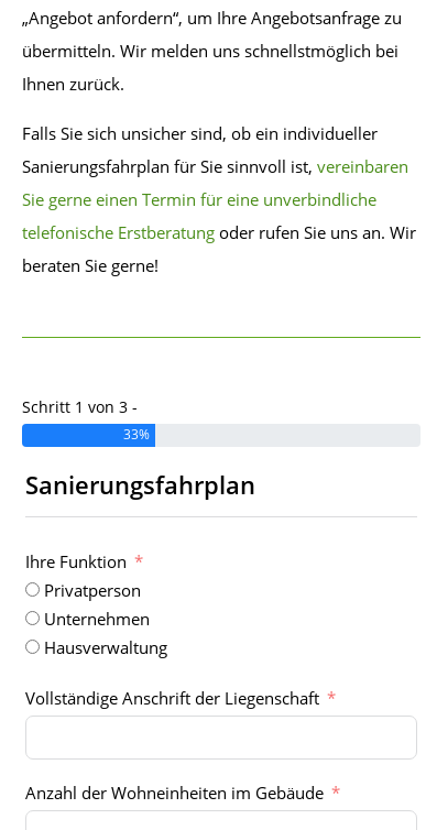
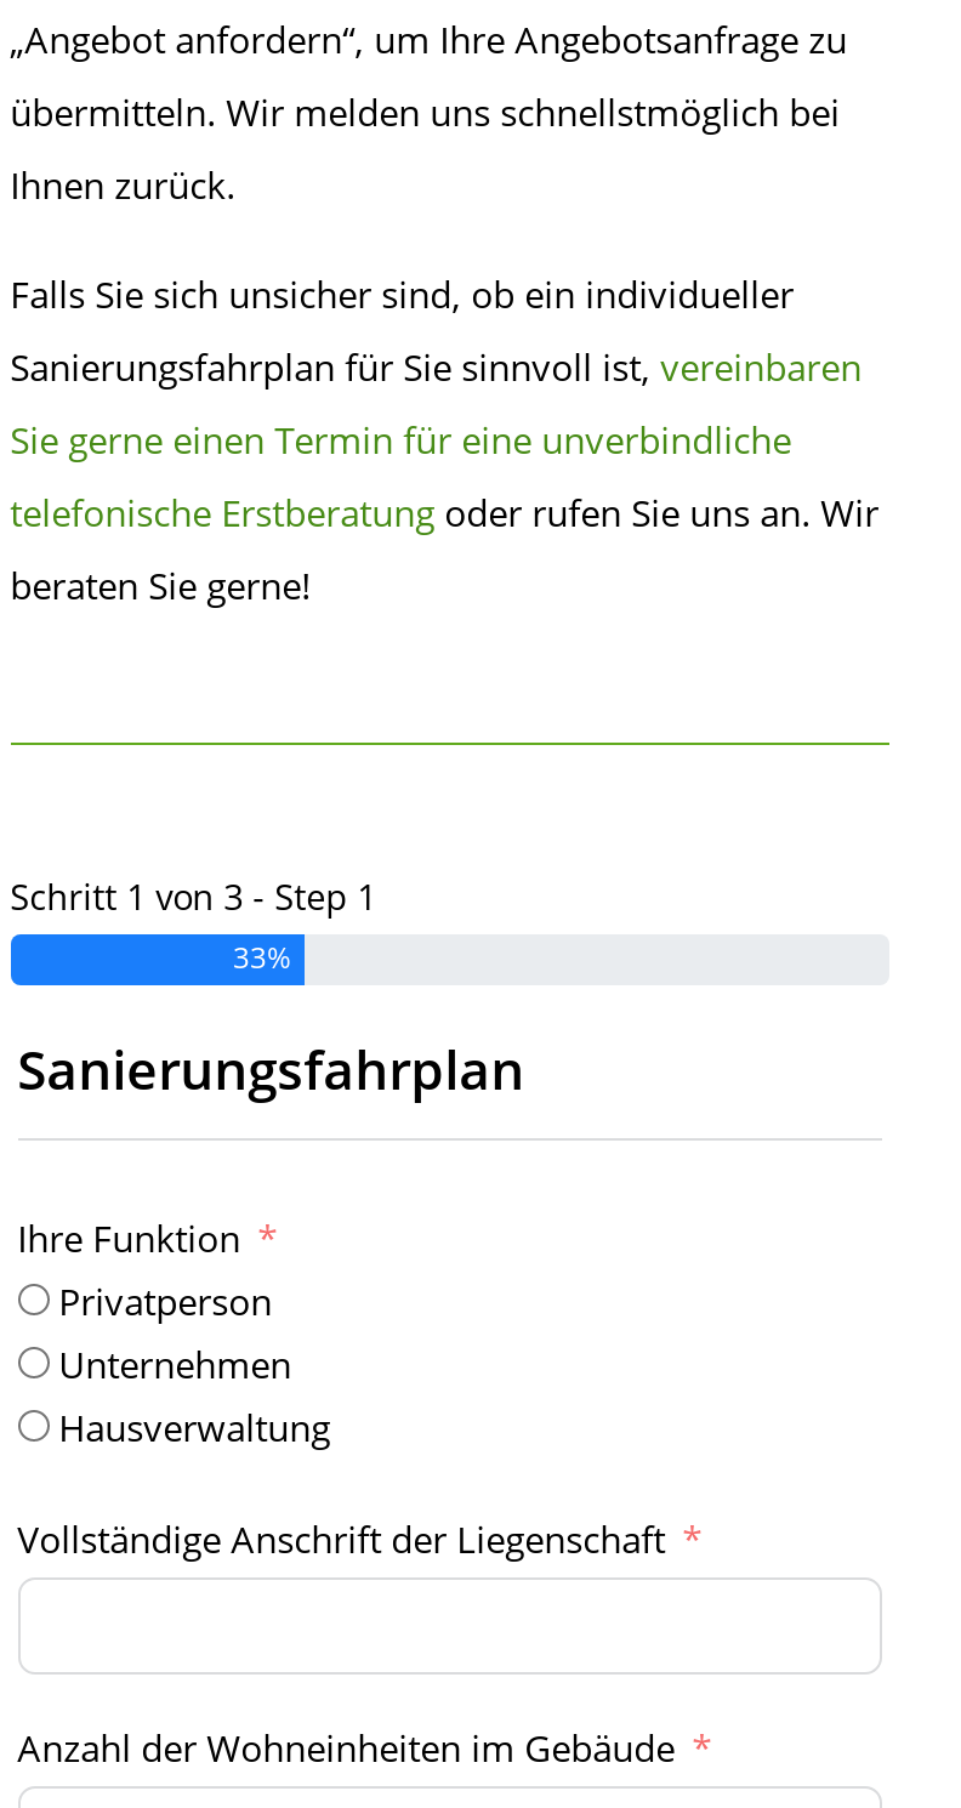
[22,397,137,417] Schritt 1 von 3 - -> [10,874,376,920] Schritt 1 von 3 - Step 1

